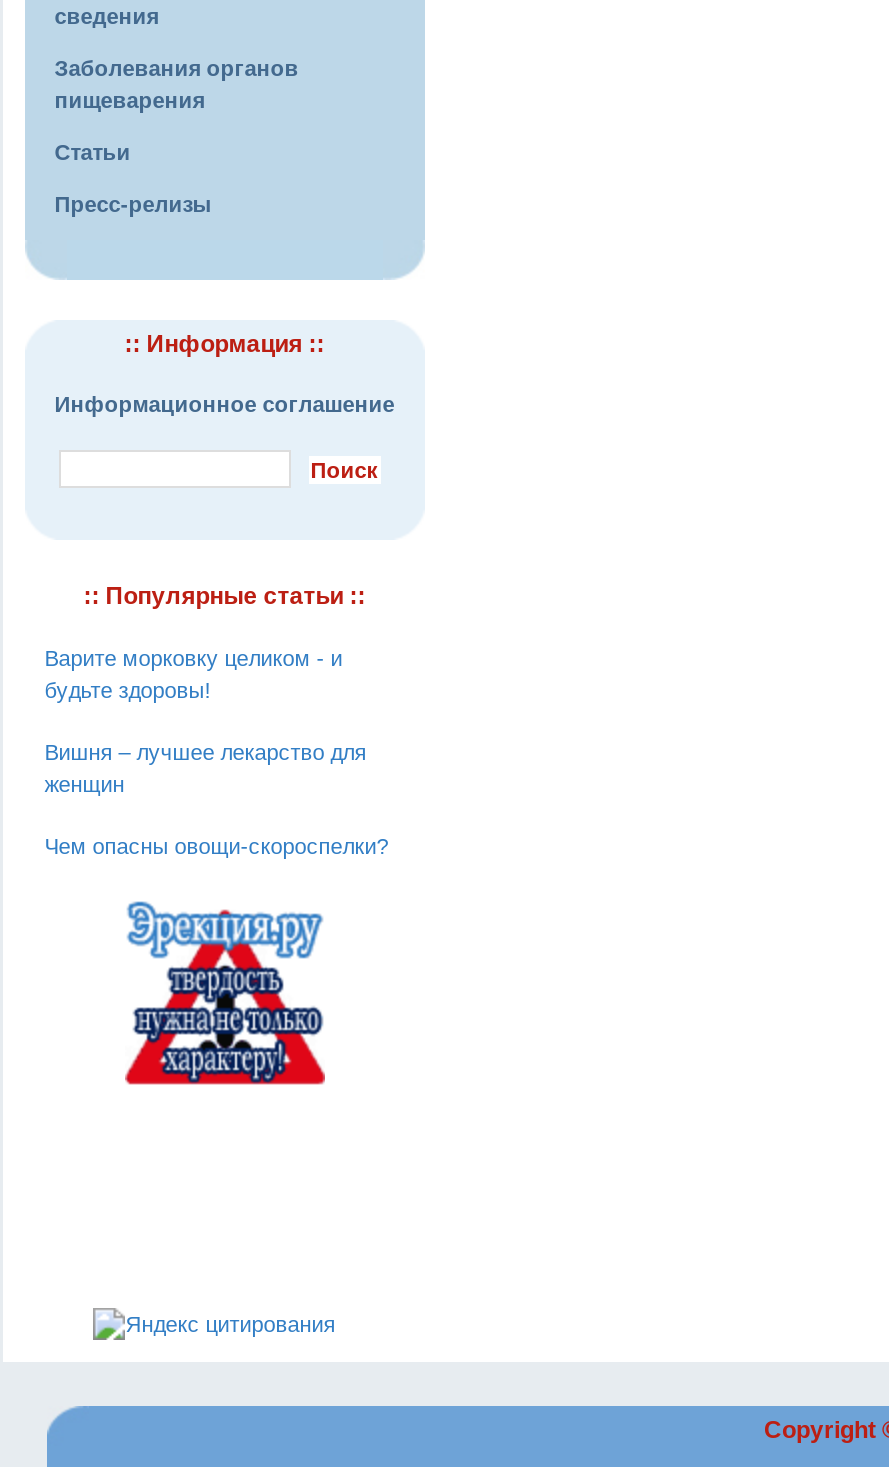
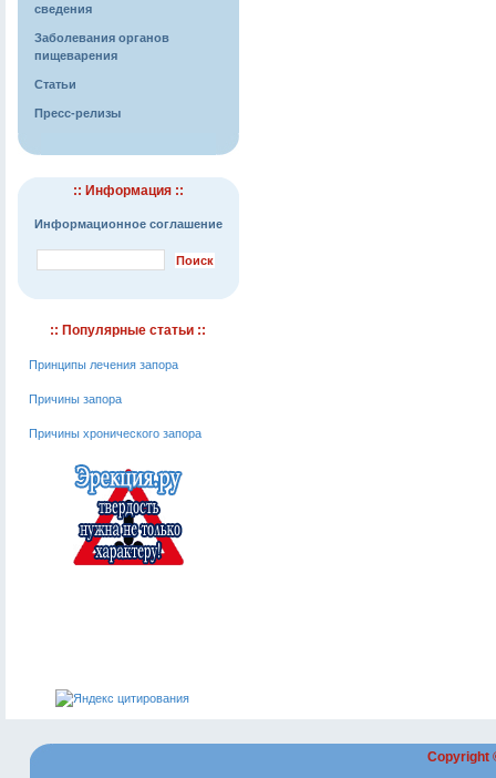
[45,646,343,702] Варите морковку целиком - и | будьте здоровы! -> [29,358,178,371] Принципы лечения запора
[45,740,367,796] Вишня – лучшее лекарство для | женщин -> [29,392,122,406] Причины запора
[45,834,389,858] Чем опасны овощи-скороспелки? -> [29,427,201,440] Причины хронического запора

